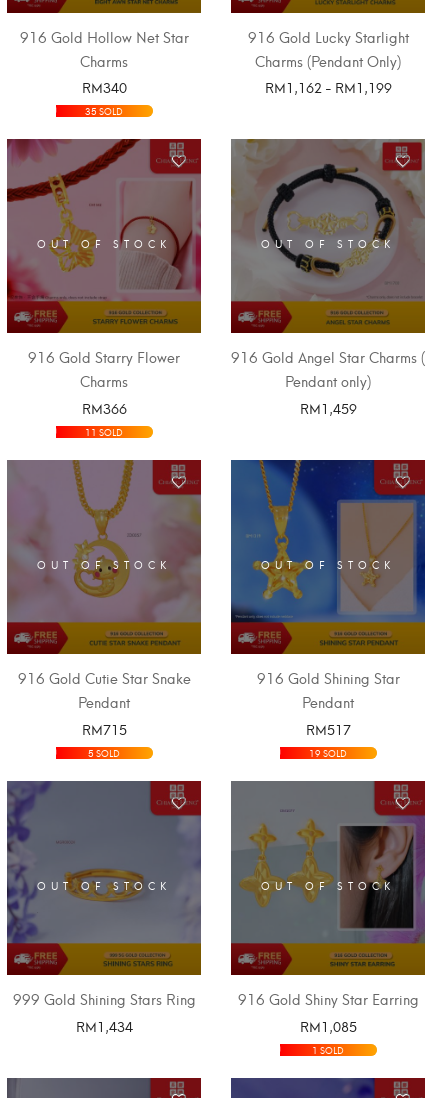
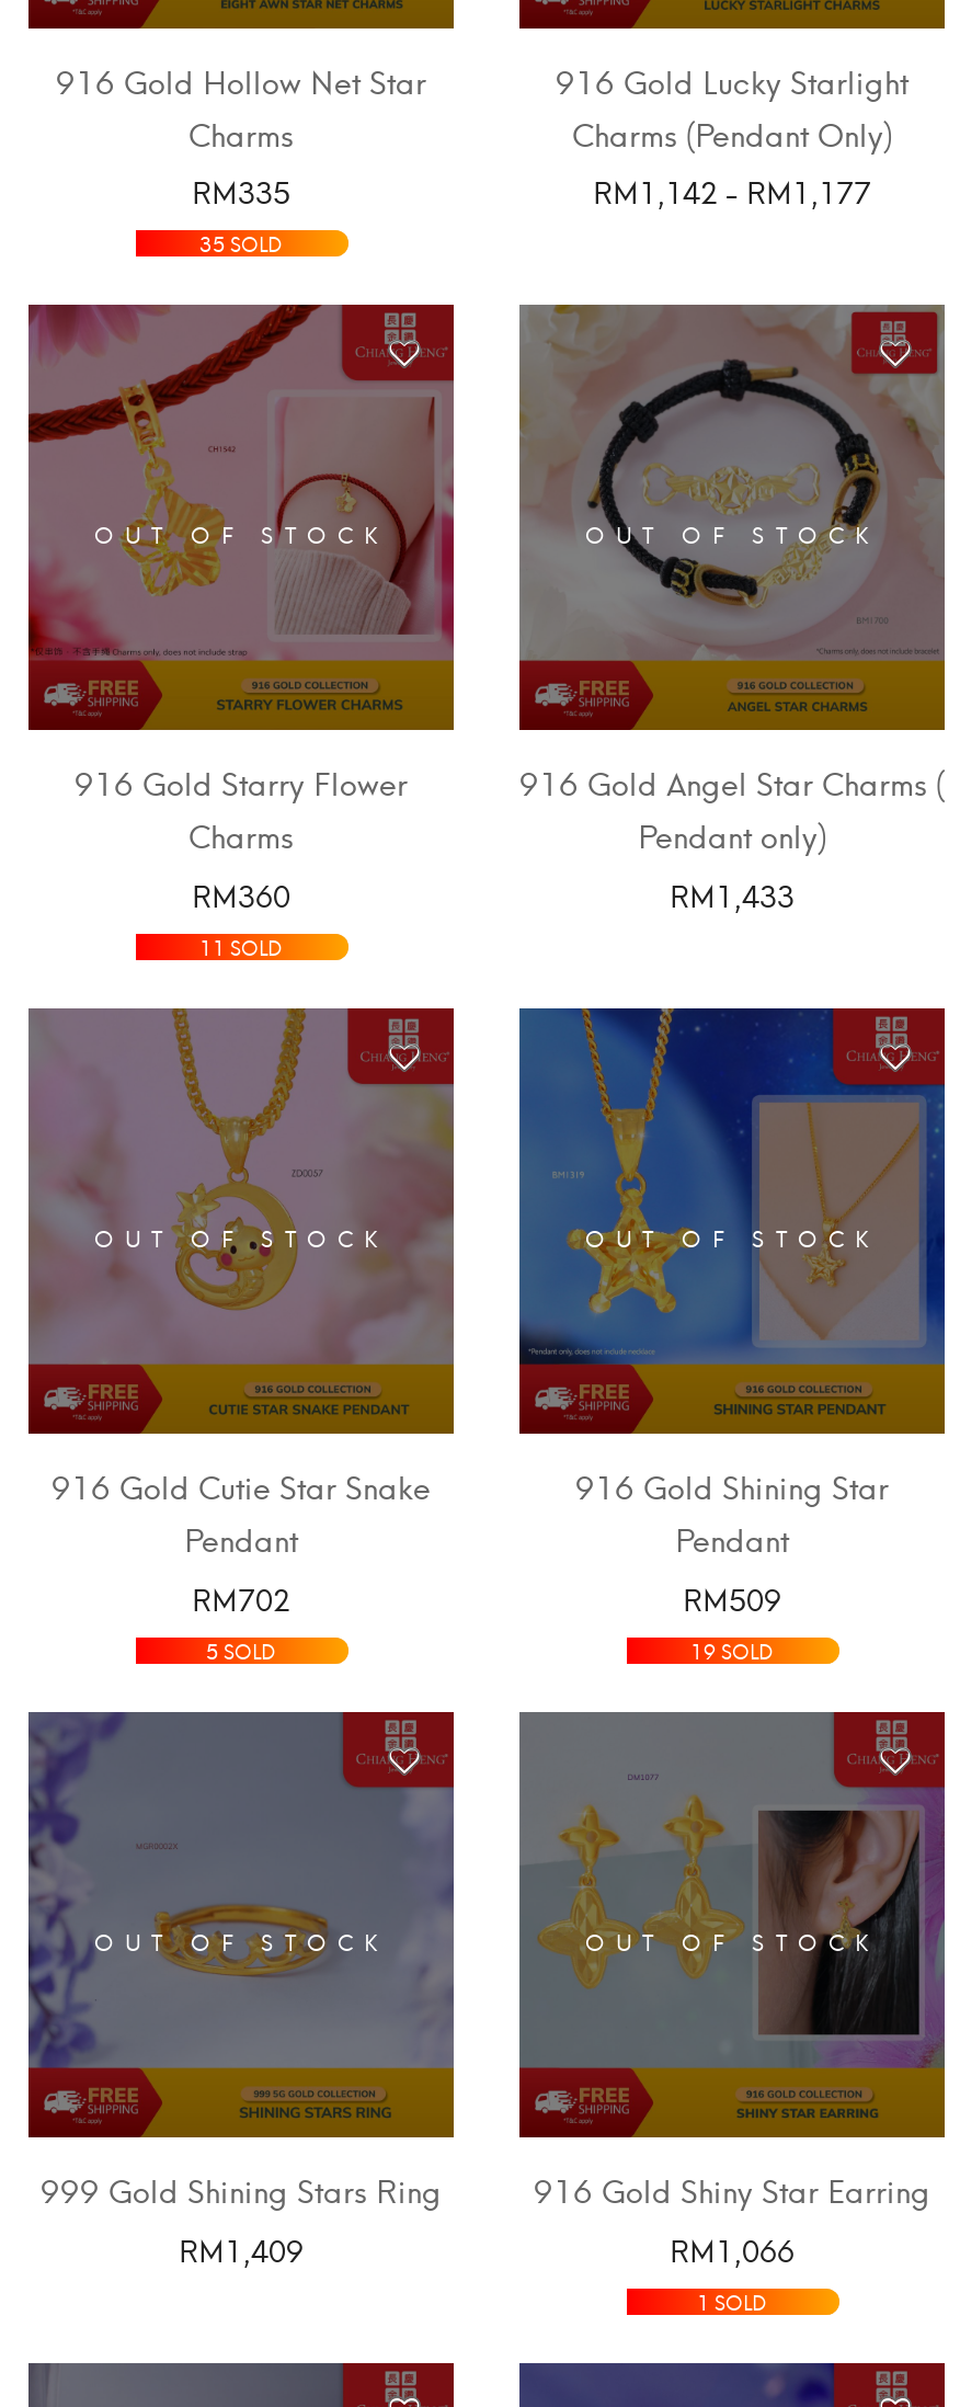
[81,76,126,97] RM340 -> [192,167,290,214] RM335
[264,76,391,97] RM1,162 - RM1,199 -> [593,167,871,214] RM1,142 - RM1,177
[81,397,126,418] RM366 -> [192,871,290,917] RM360
[299,397,356,418] RM1,459 -> [670,871,795,917] RM1,433
[81,718,126,739] RM715 -> [192,1574,290,1620] RM702
[305,718,350,739] RM517 -> [683,1574,781,1620] RM509
[75,1015,132,1036] RM1,434 -> [179,2225,304,2271] RM1,409
[299,1015,356,1036] RM1,085 -> [670,2225,795,2271] RM1,066

